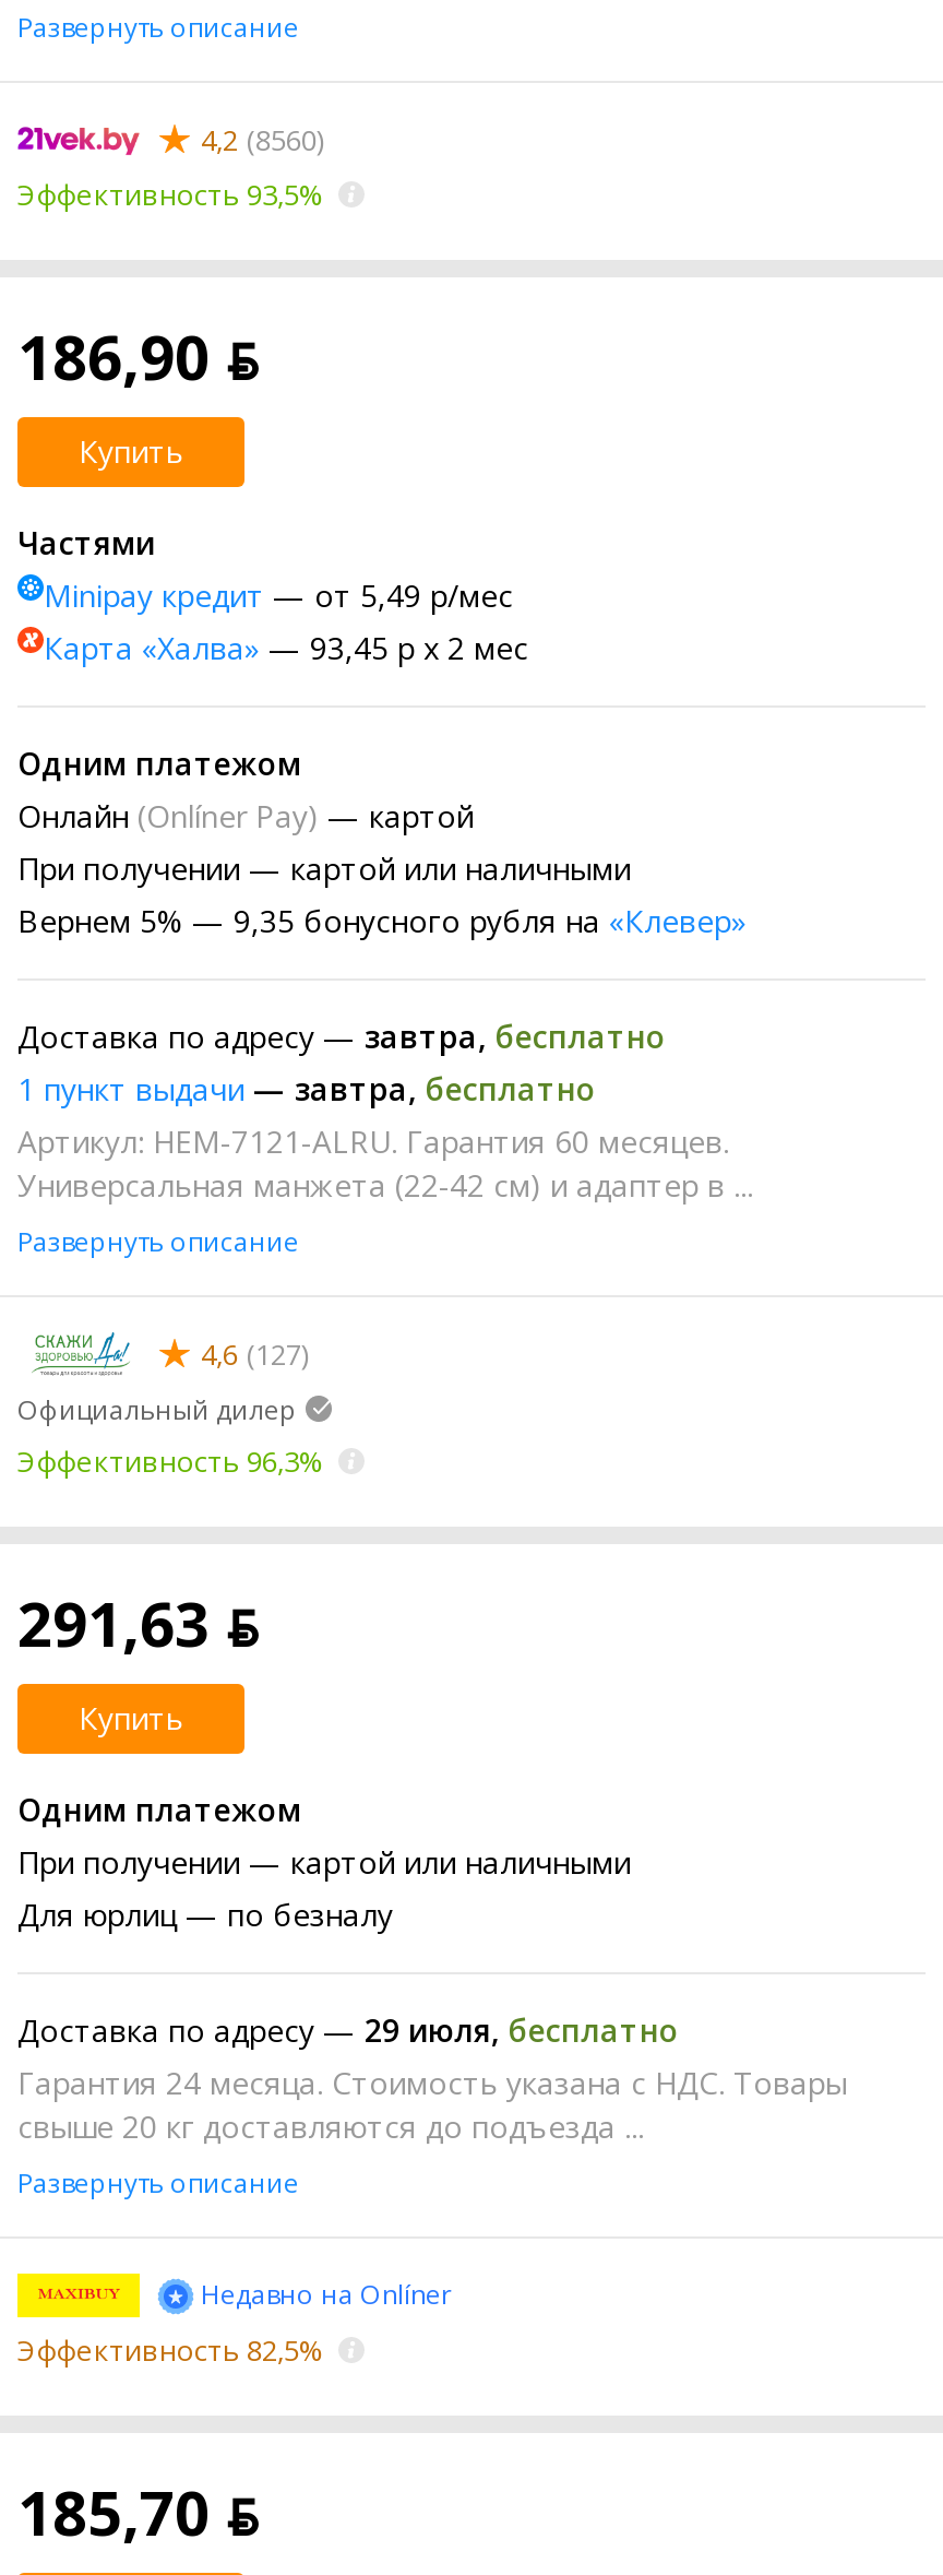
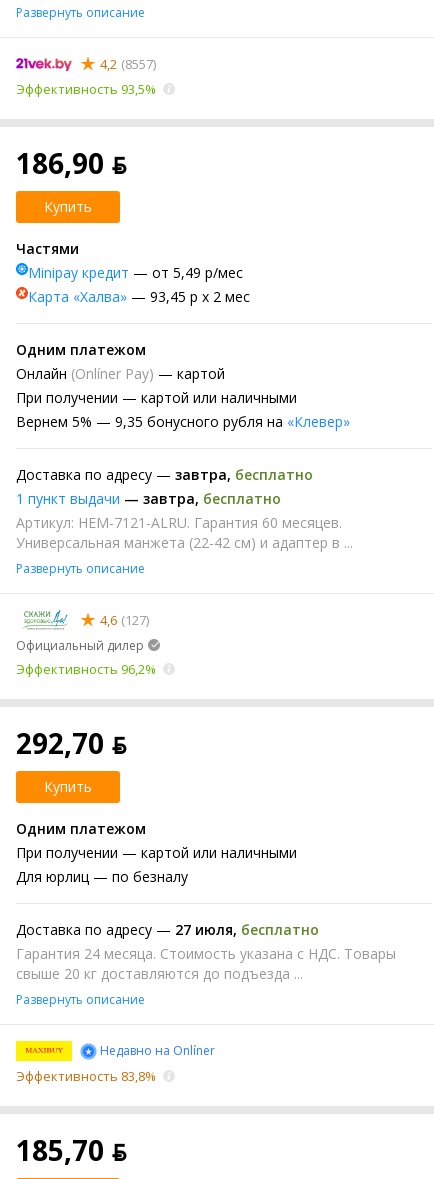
[201,121,323,160] 4,2 (8560) -> [100,55,156,73] 4,2 (8557)
[17,1442,323,1481] Эффективность 96,3% -> [16,660,156,678] Эффективность 96,2%
[17,1582,260,1665] 291,63 ƃ -> [16,724,127,762] 292,70 ƃ
[17,2010,679,2051] Доставка по адресу — 29 июля, бесплатно -> [16,920,319,939] Доставка по адресу — 27 июля, бесплатно
[17,2331,323,2370] Эффективность 82,5% -> [16,1067,156,1085] Эффективность 83,8%

